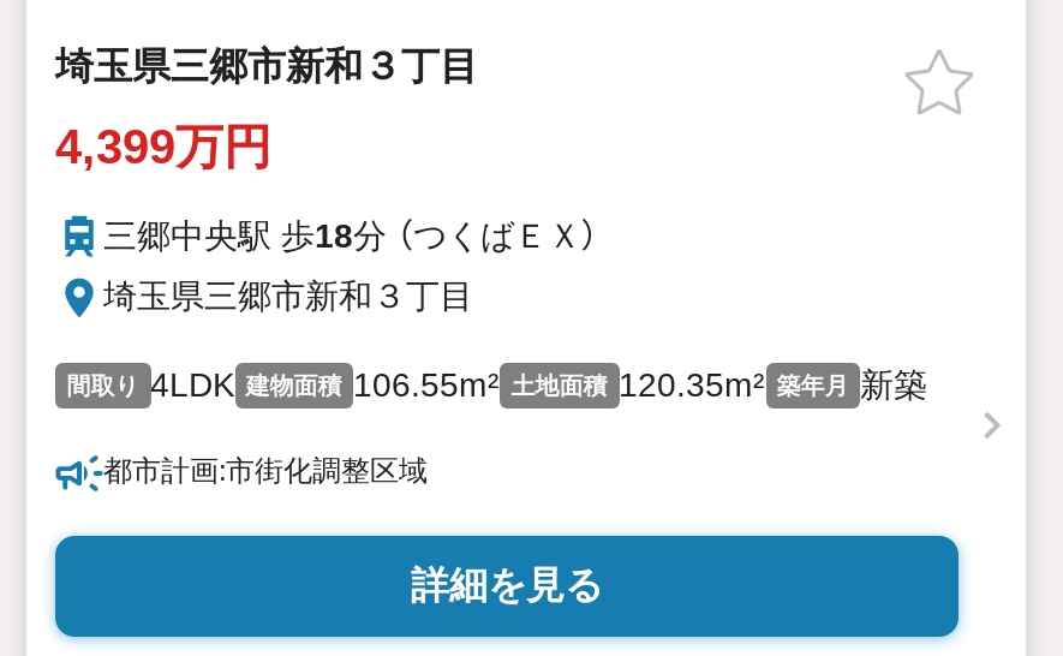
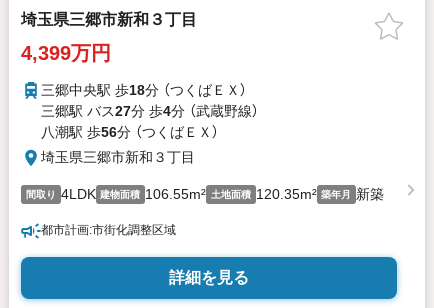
none -> [41,103,259,140] 三郷駅 バス27分 歩4分 （武蔵野線） | 八潮駅 歩56分 （つくばＥＸ）

